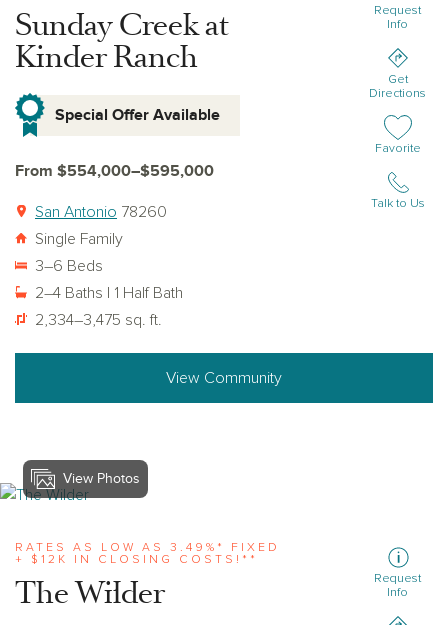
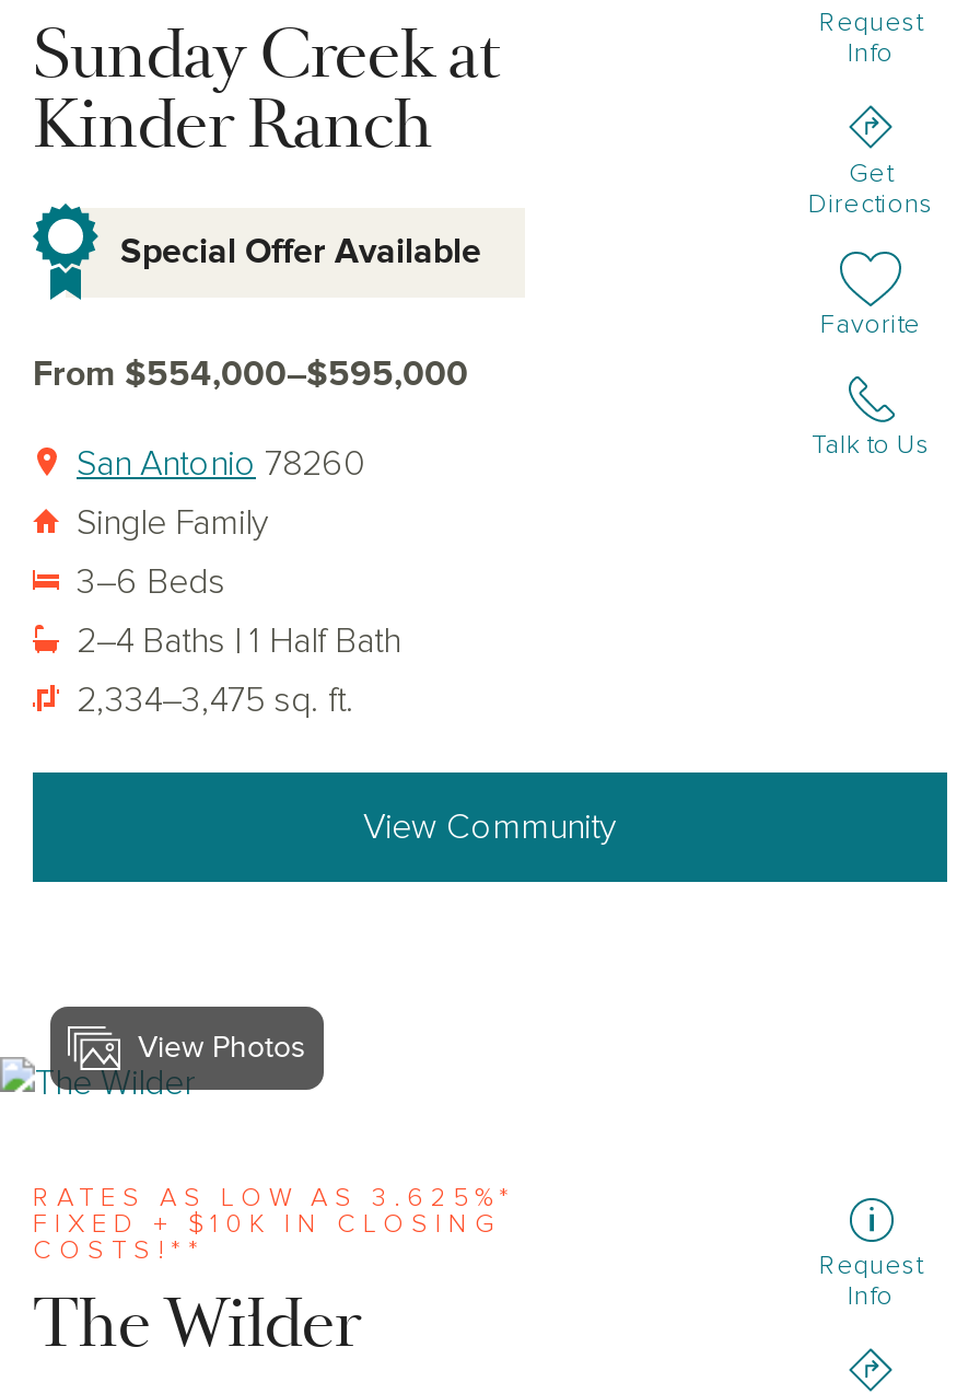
[15,542,280,566] RATES AS LOW AS 3.49%* FIXED | + $12K IN CLOSING COSTS!** -> [33,1187,516,1265] RATES AS LOW AS 3.625%* | FIXED + $10K IN CLOSING | COSTS!**

